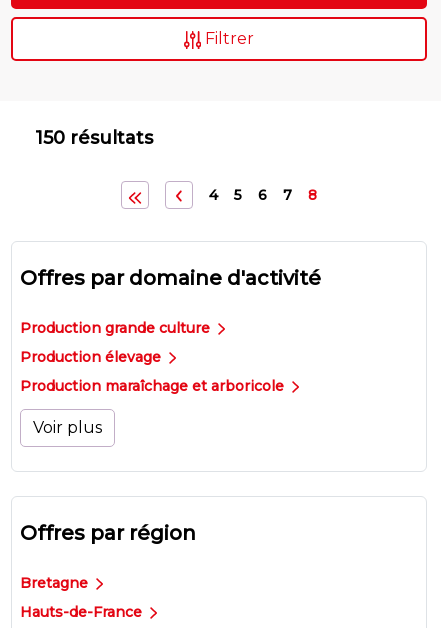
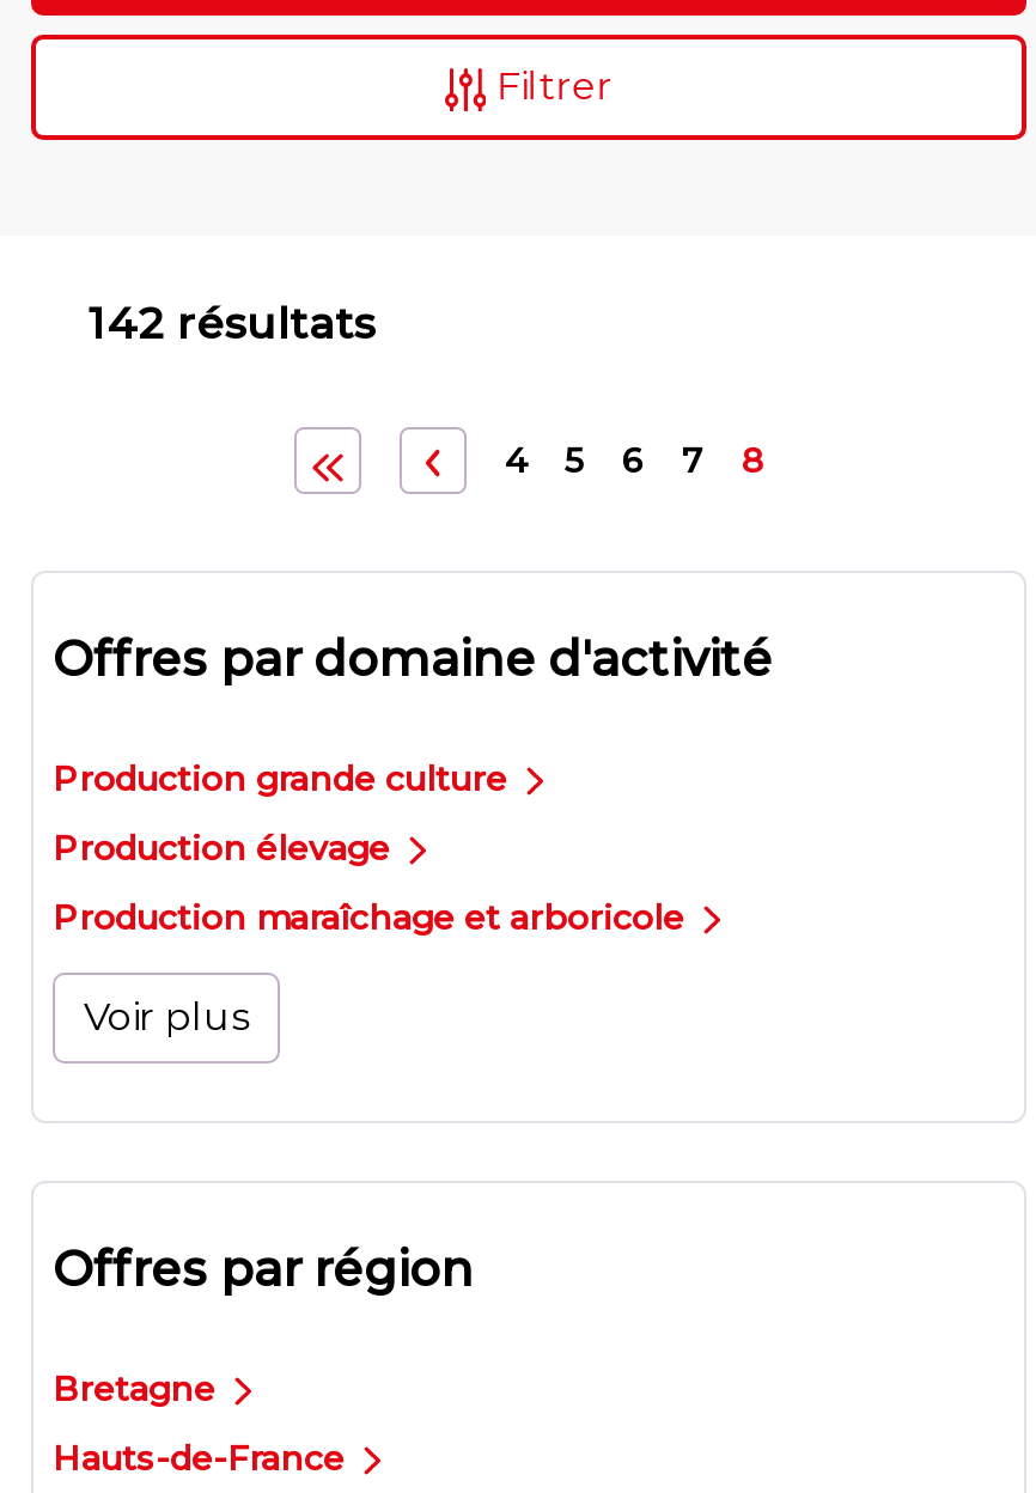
[35,127,153,149] 150 résultats -> [89,298,376,351] 142 résultats

